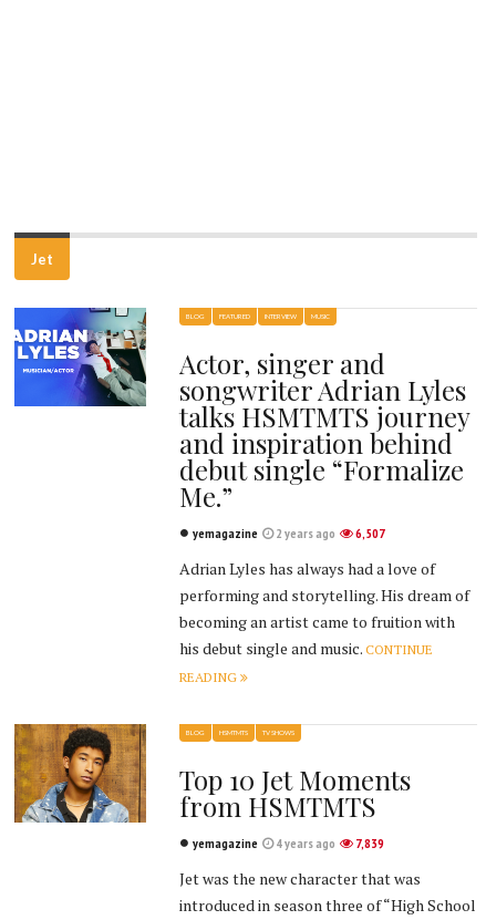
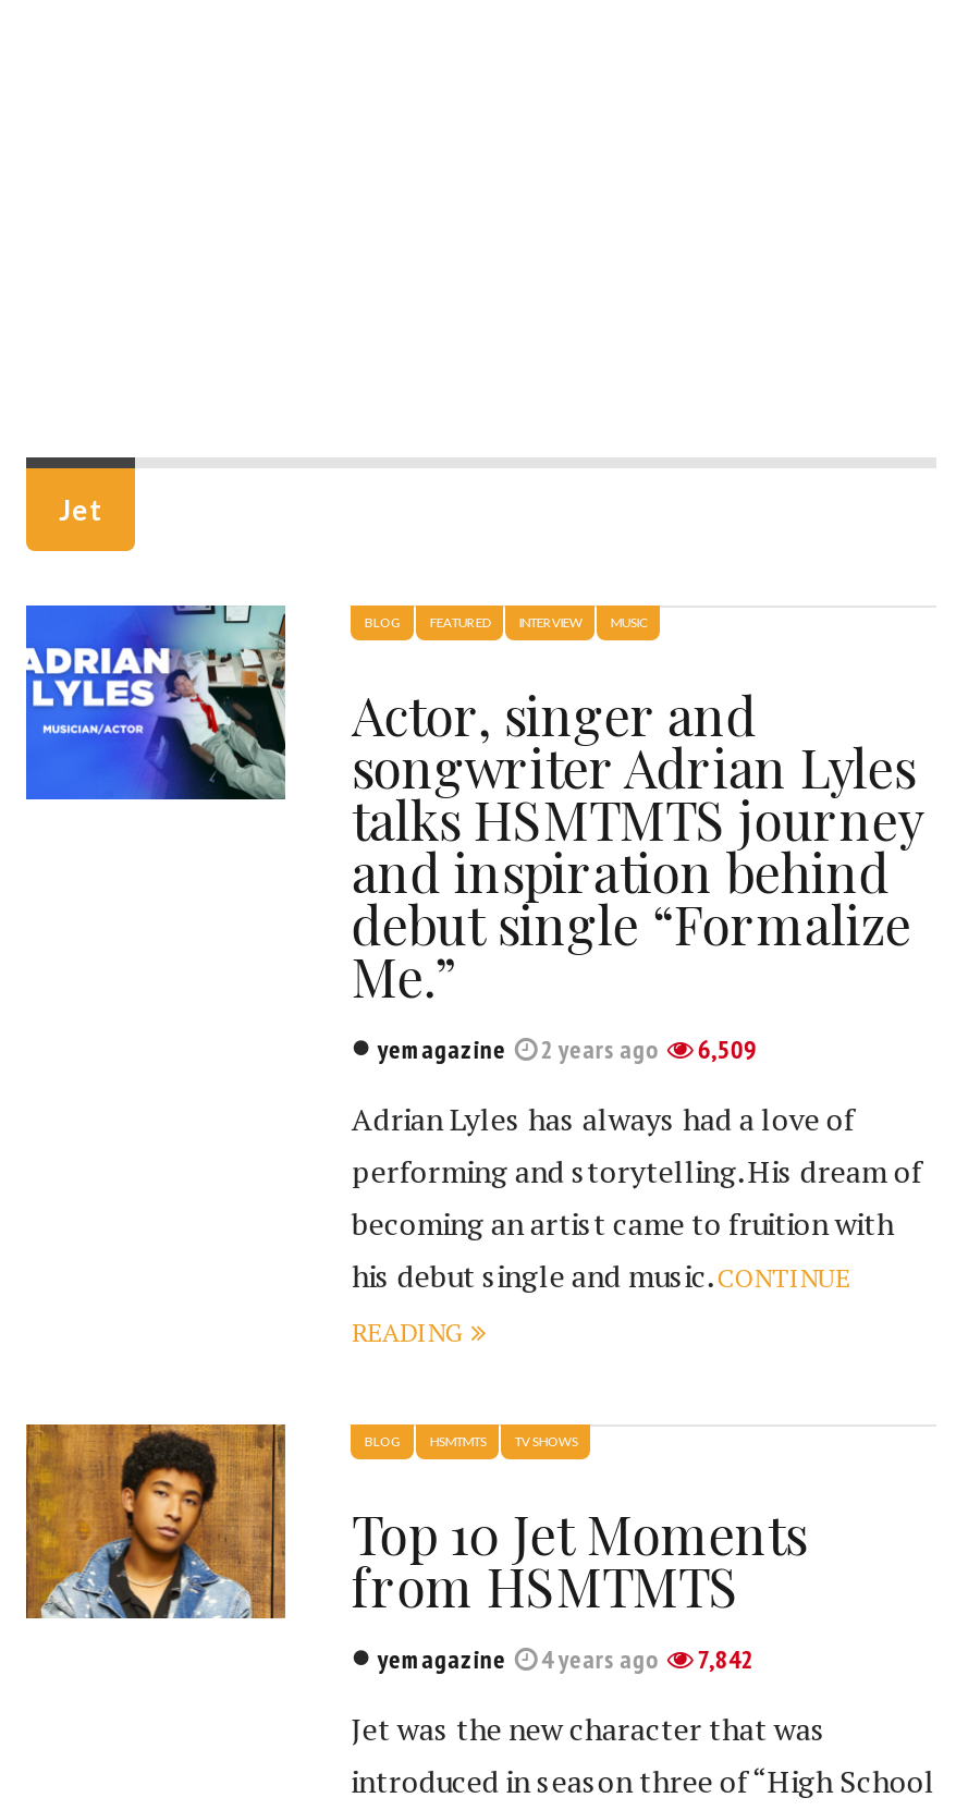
[193,525,386,541] yemagazine 2 years ago 6,507 -> [377,1032,756,1065] yemagazine 2 years ago 6,509
[193,835,384,851] yemagazine 4 years ago 7,839 -> [377,1642,754,1675] yemagazine 4 years ago 7,842

